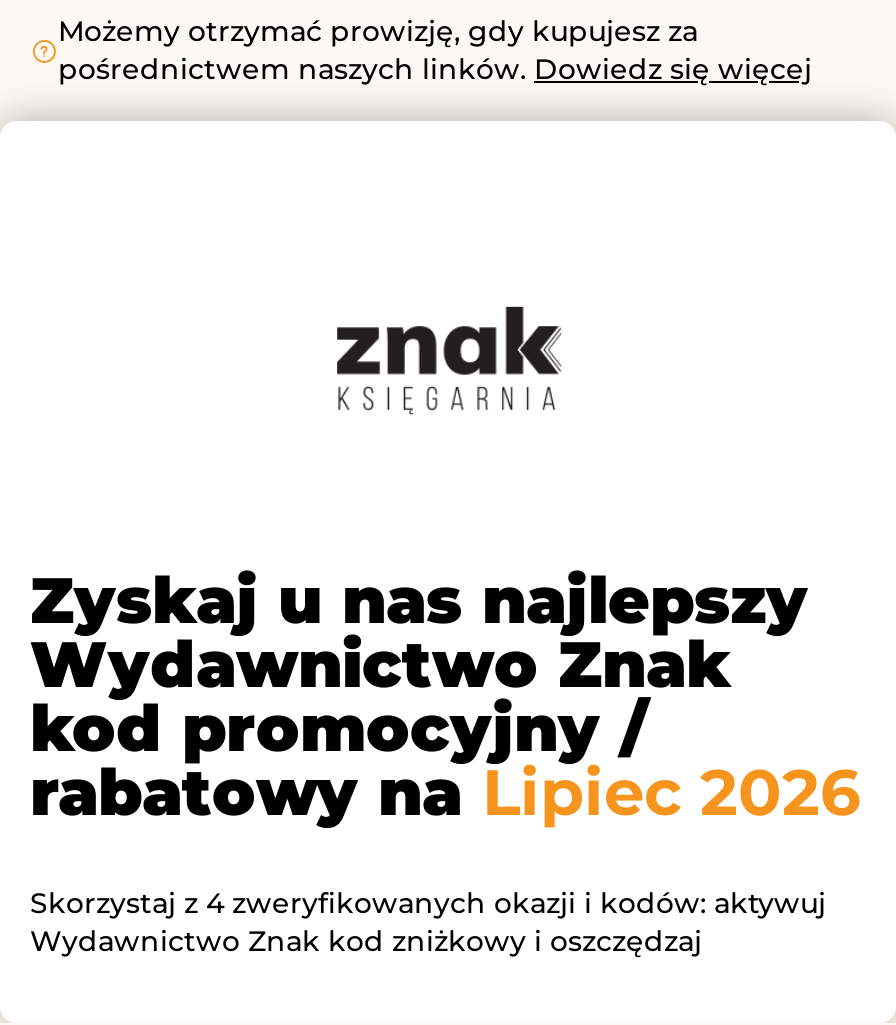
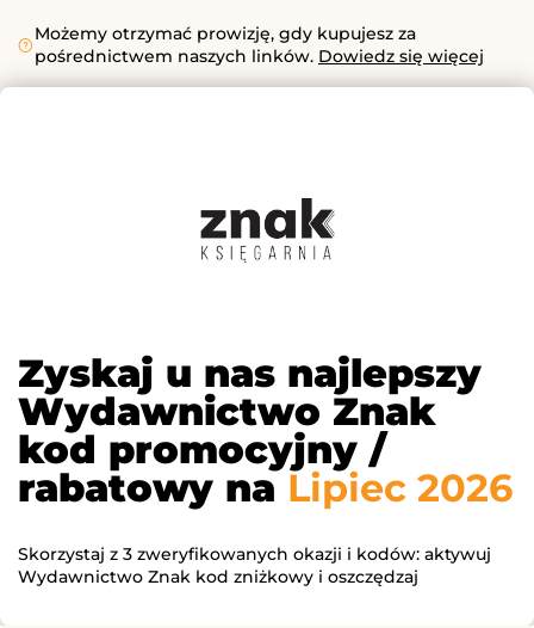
[30,885,826,921] Skorzystaj z 4 zweryfikowanych okazji i kodów: aktywuj -> [18,543,491,565] Skorzystaj z 3 zweryfikowanych okazji i kodów: aktywuj

